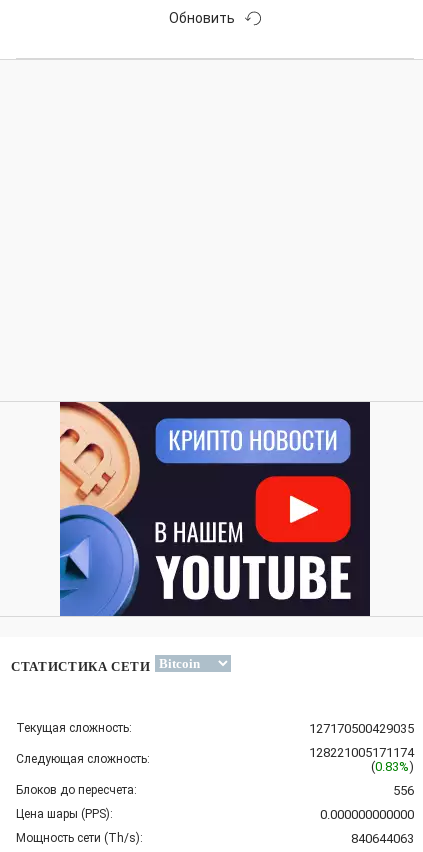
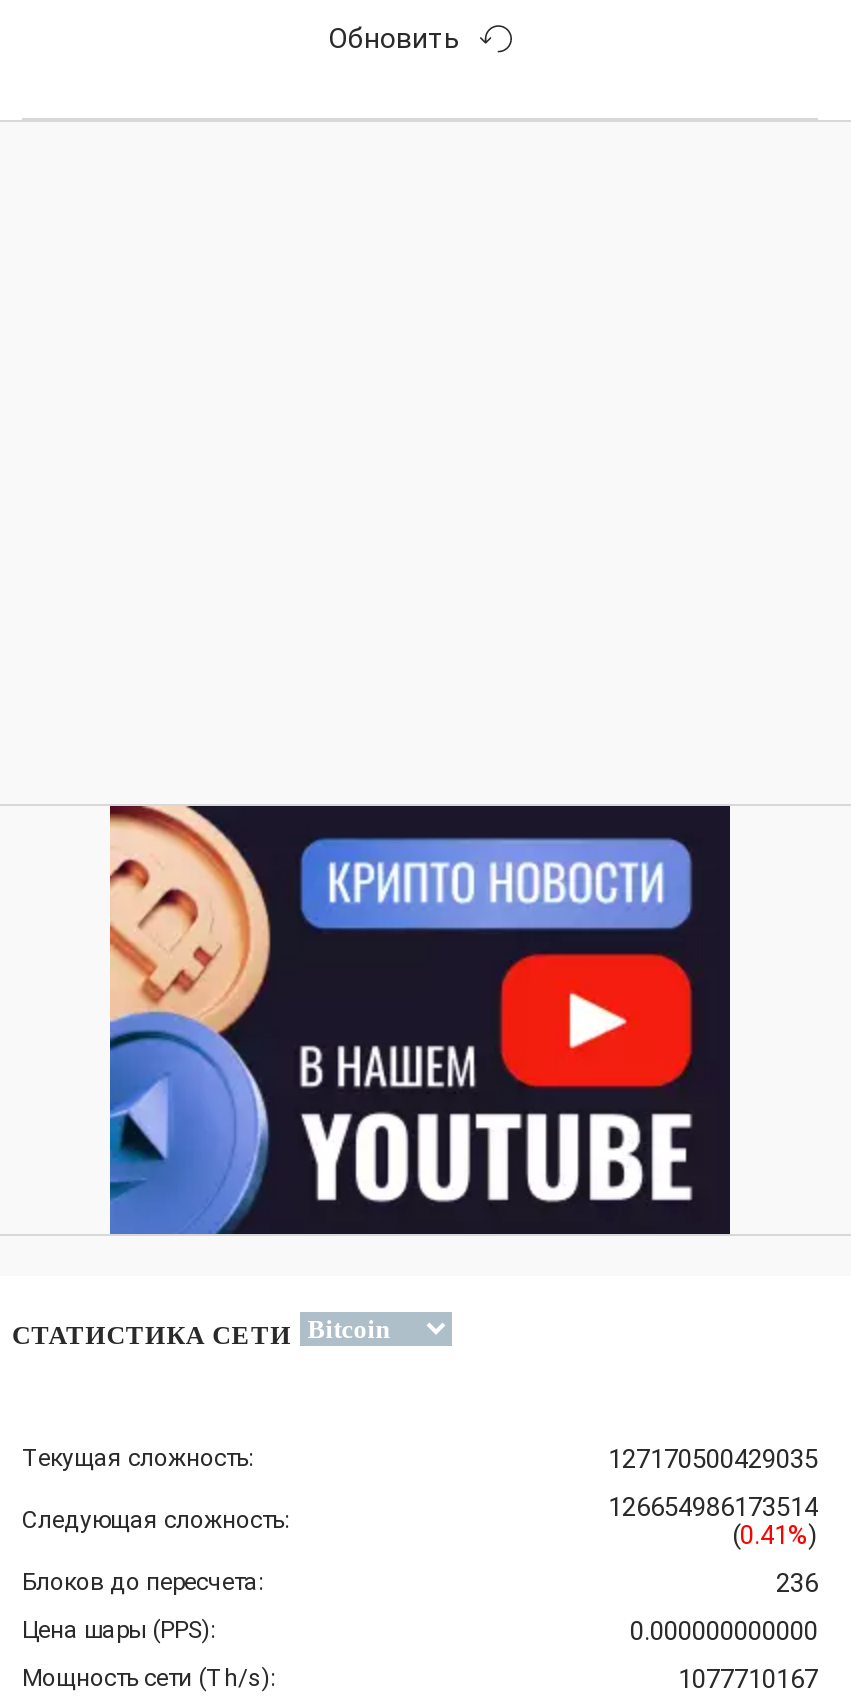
[309,745,414,760] 128221005171174 -> [608,1492,818,1522] 126654986173514
[371,759,414,774] (0.83%) -> [732,1520,818,1550] (0.41%)
[393,783,414,798] 556 -> [776,1568,818,1598] 236
[351,831,414,846] 840644063 -> [678,1664,818,1694] 1077710167

